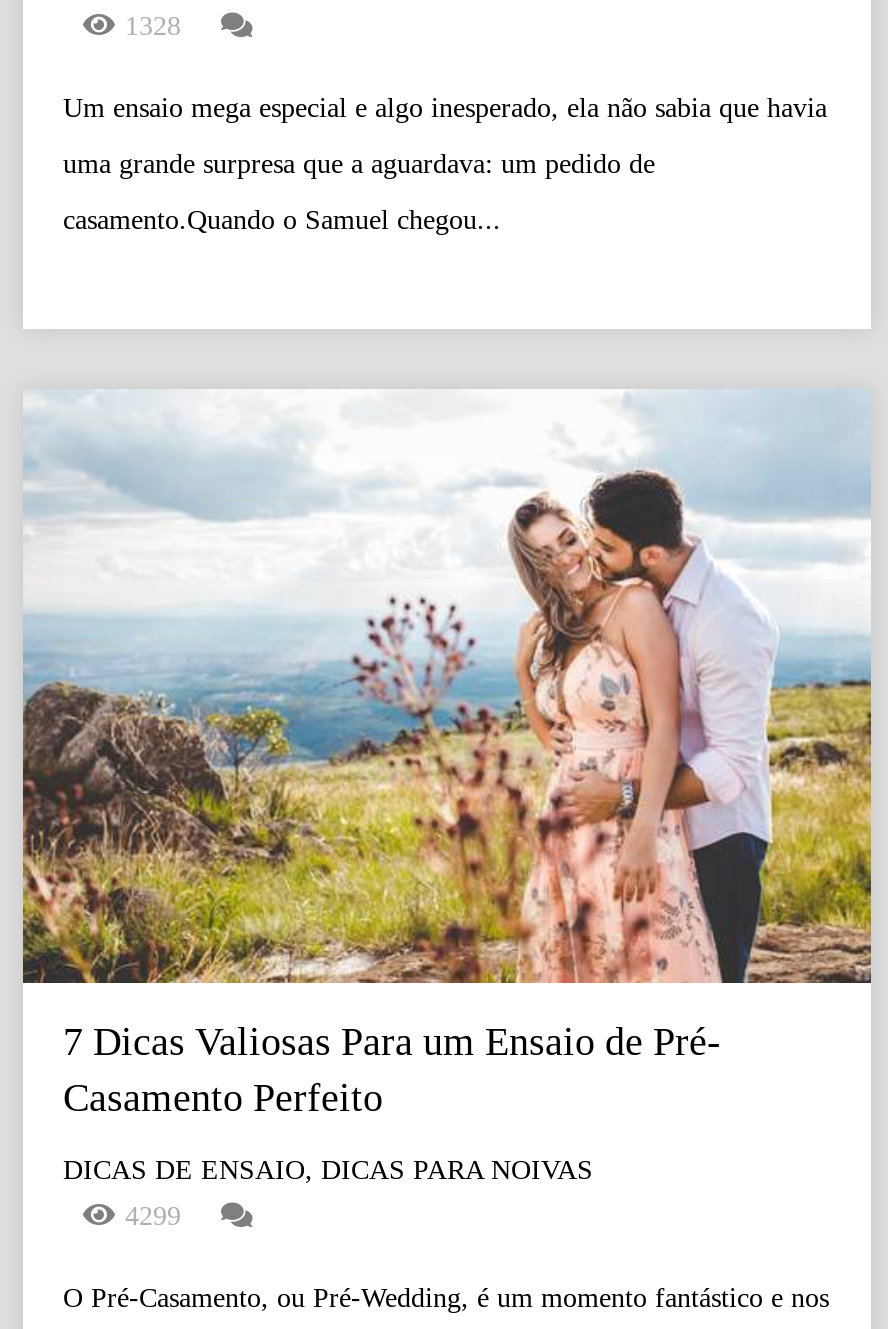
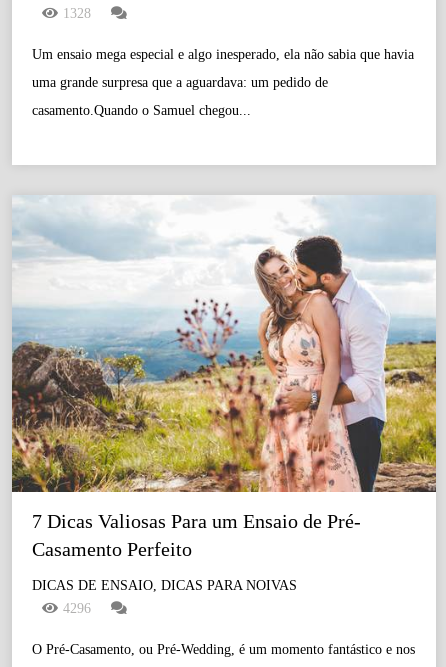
[125,1200,181,1230] 4299 -> [63,601,91,616] 4296

